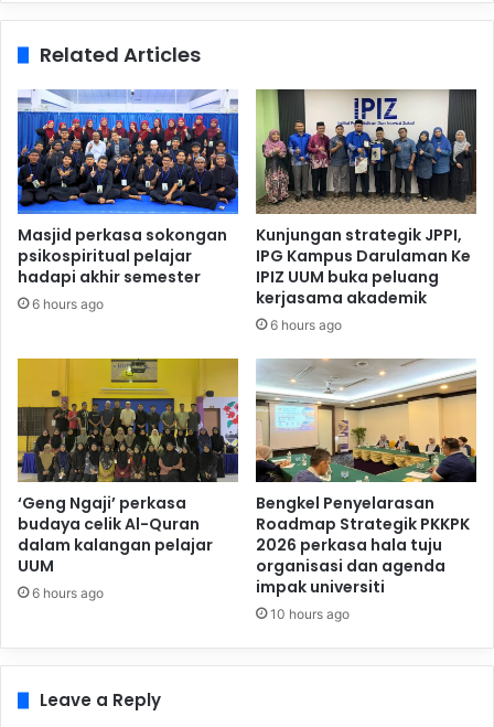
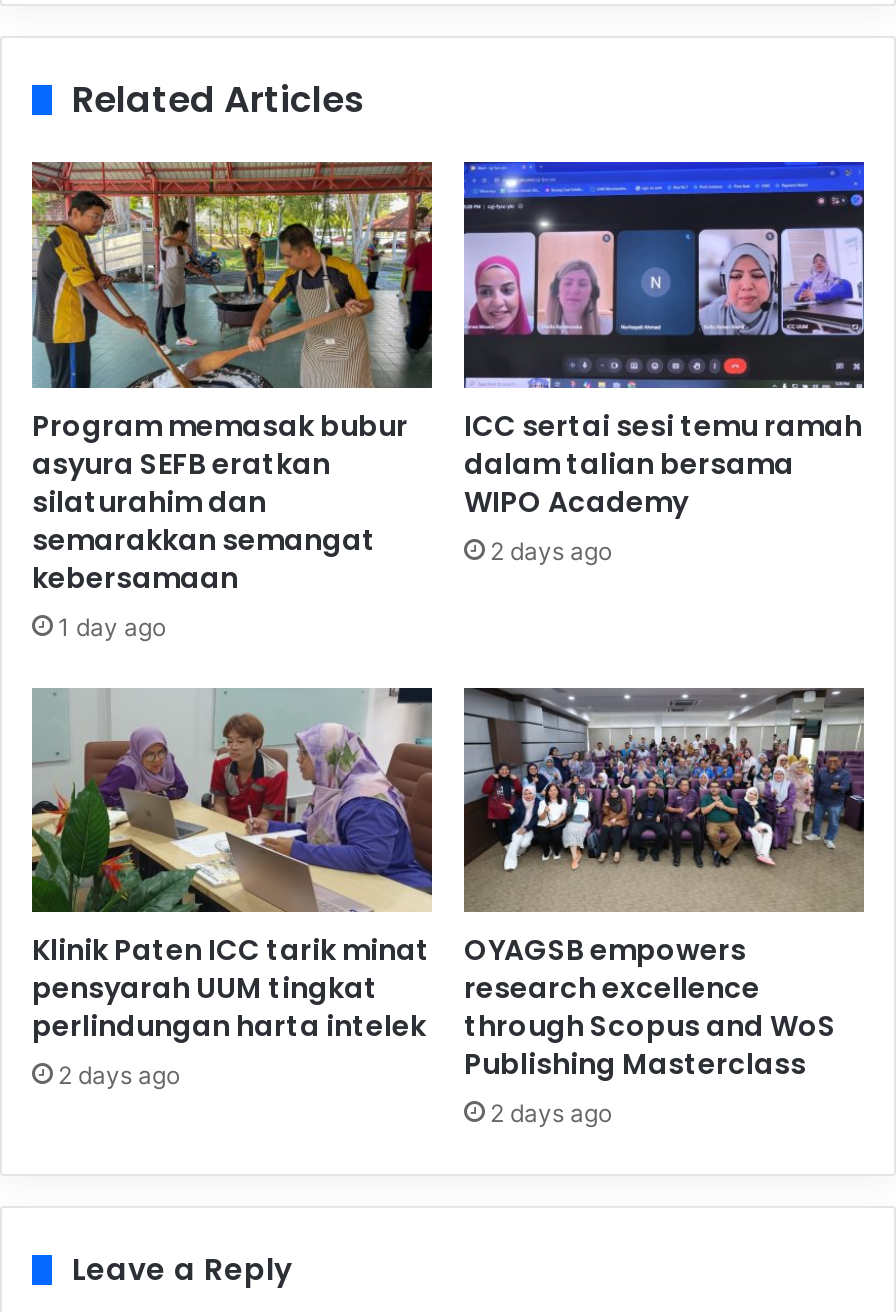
[17,89,239,312] [image] | Masjid perkasa sokongan | psikospiritual pelajar | hadapi akhir semester | 6 hours ago -> [30,160,434,641] [image] | Program memasak bubur | asyura SEFB eratkan | silaturahim dan | semarakkan semangat | kebersamaan | 1 day ago
[255,88,477,333] [image] | Kunjungan strategik JPPI, | IPG Kampus Darulaman Ke | IPIZ UUM buka peluang | kerjasama akademik | 6 hours ago -> [462,160,866,565] [image] | ICC sertai sesi temu ramah | dalam talian bersama | WIPO Academy | 2 days ago
[17,357,239,602] [image] | ‘Geng Ngaji’ perkasa | budaya celik Al-Quran | dalam kalangan pelajar | UUM | 6 hours ago -> [30,650,434,1091] [image] | Klinik Paten ICC tarik minat | pensyarah UUM tingkat | perlindungan harta intelek | 2 days ago
[255,357,477,623] [image] | Bengkel Penyelarasan | Roadmap Strategik PKKPK | 2026 perkasa hala tuju | organisasi dan agenda | impak universiti | 10 hours ago -> [462,650,866,1129] [image] | OYAGSB empowers | research excellence | through Scopus and WoS | Publishing Masterclass | 2 days ago

